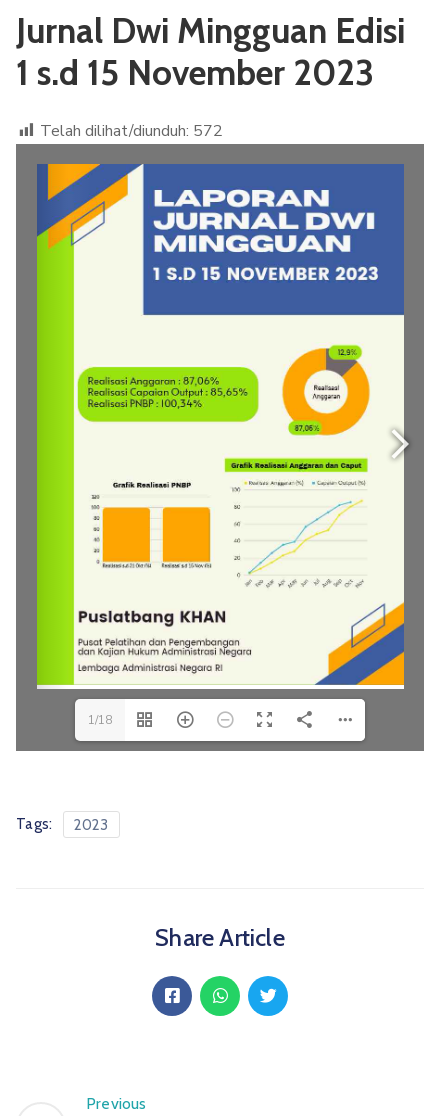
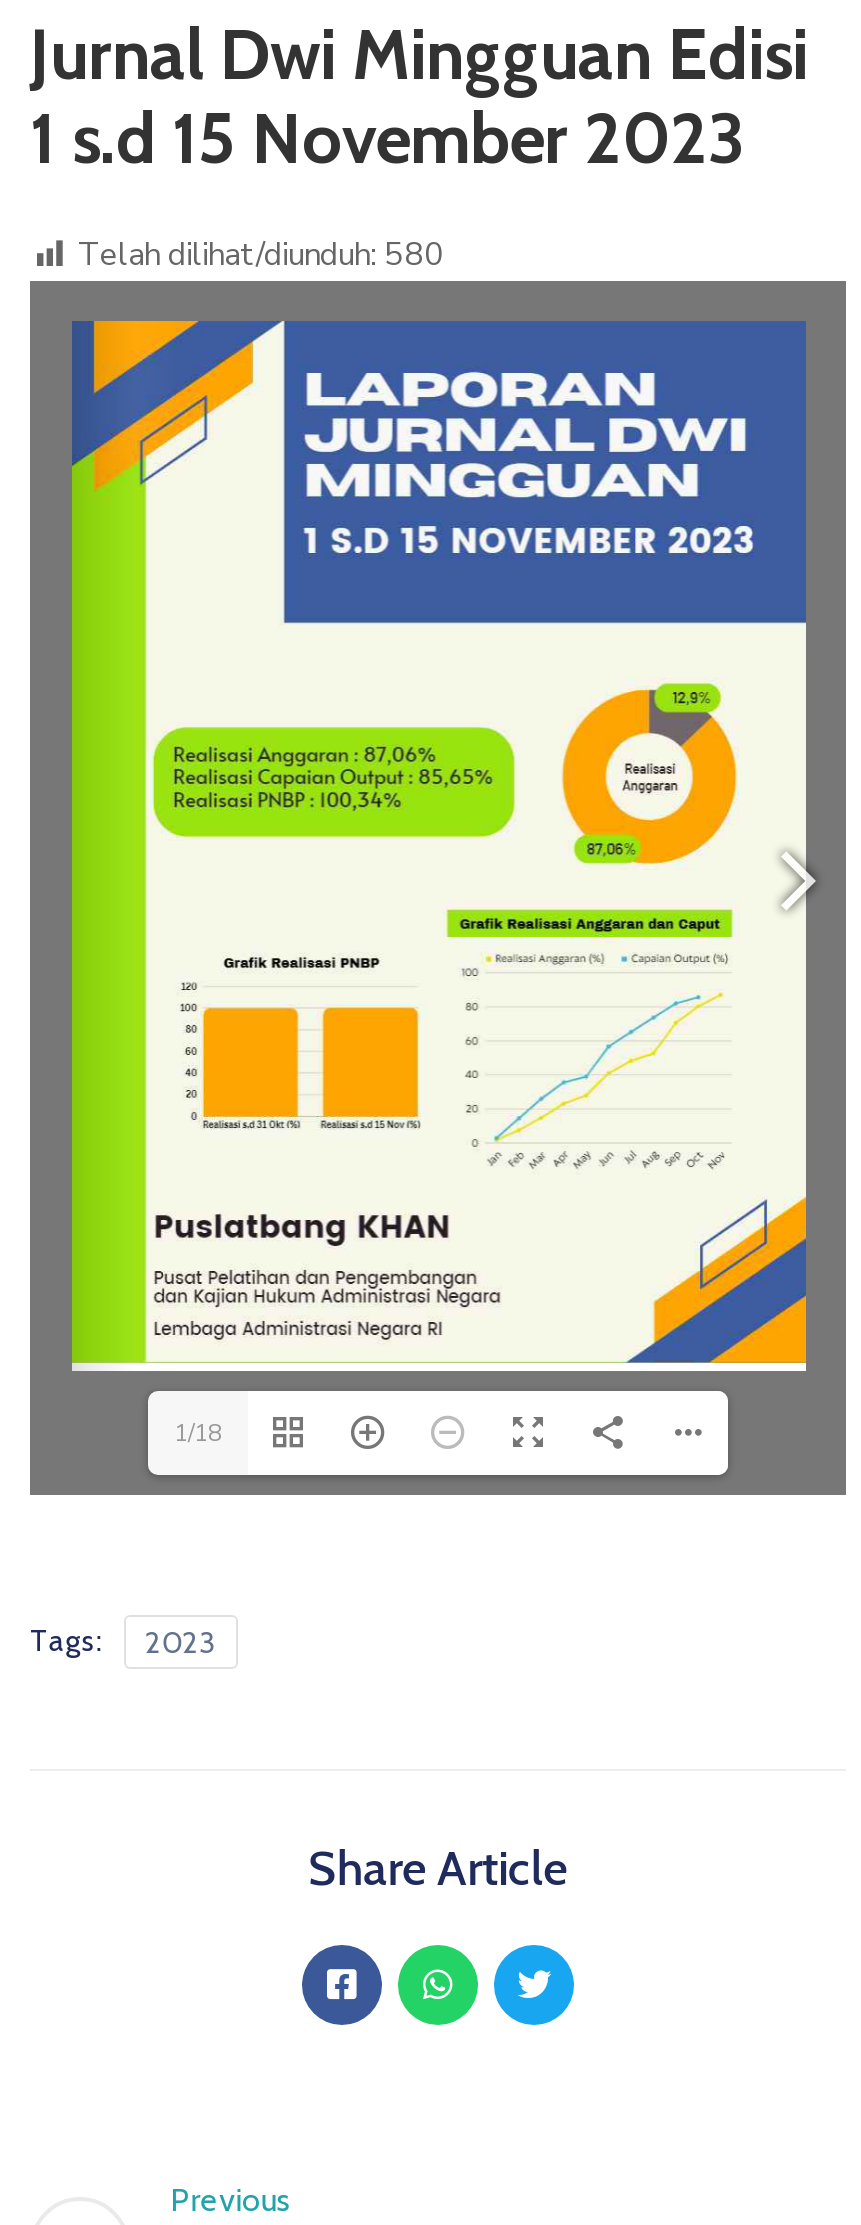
[40,120,223,142] Telah dilihat/diunduh: 572 -> [78,233,444,277] Telah dilihat/diunduh: 580

